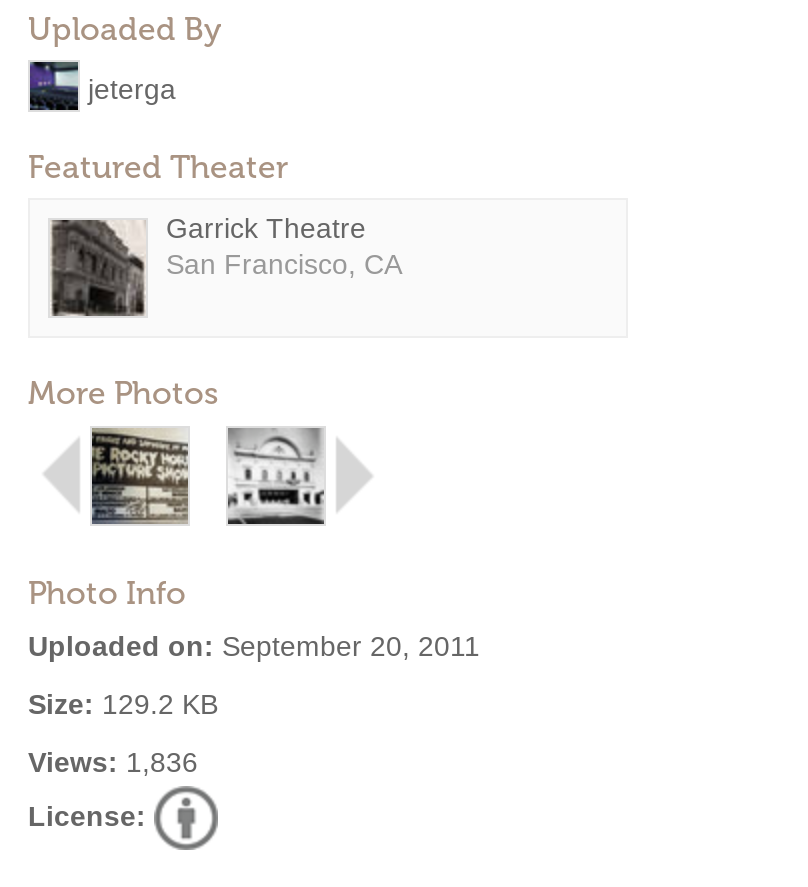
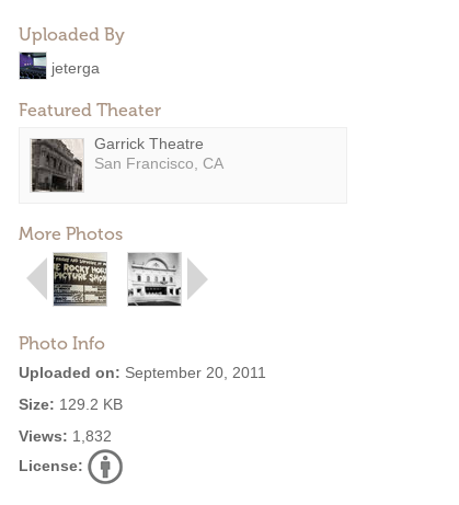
[28,746,198,778] Views: 1,836 -> [19,427,112,445] Views: 1,832

